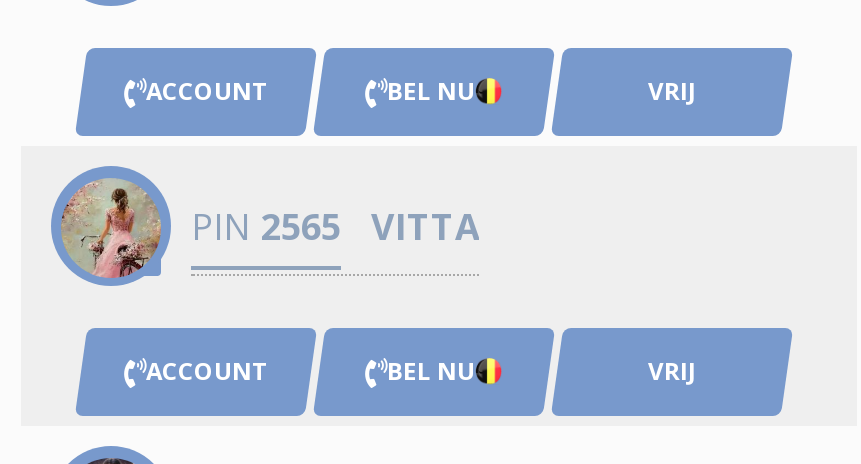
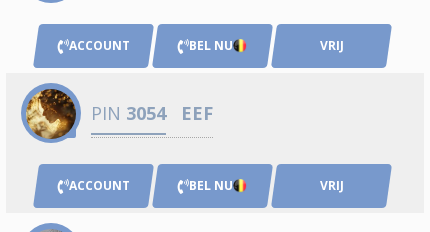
[61,176,479,280] [image] | PIN 2565 | VITTA -> [27,88,213,140] [image] | PIN 3054 | EEF

